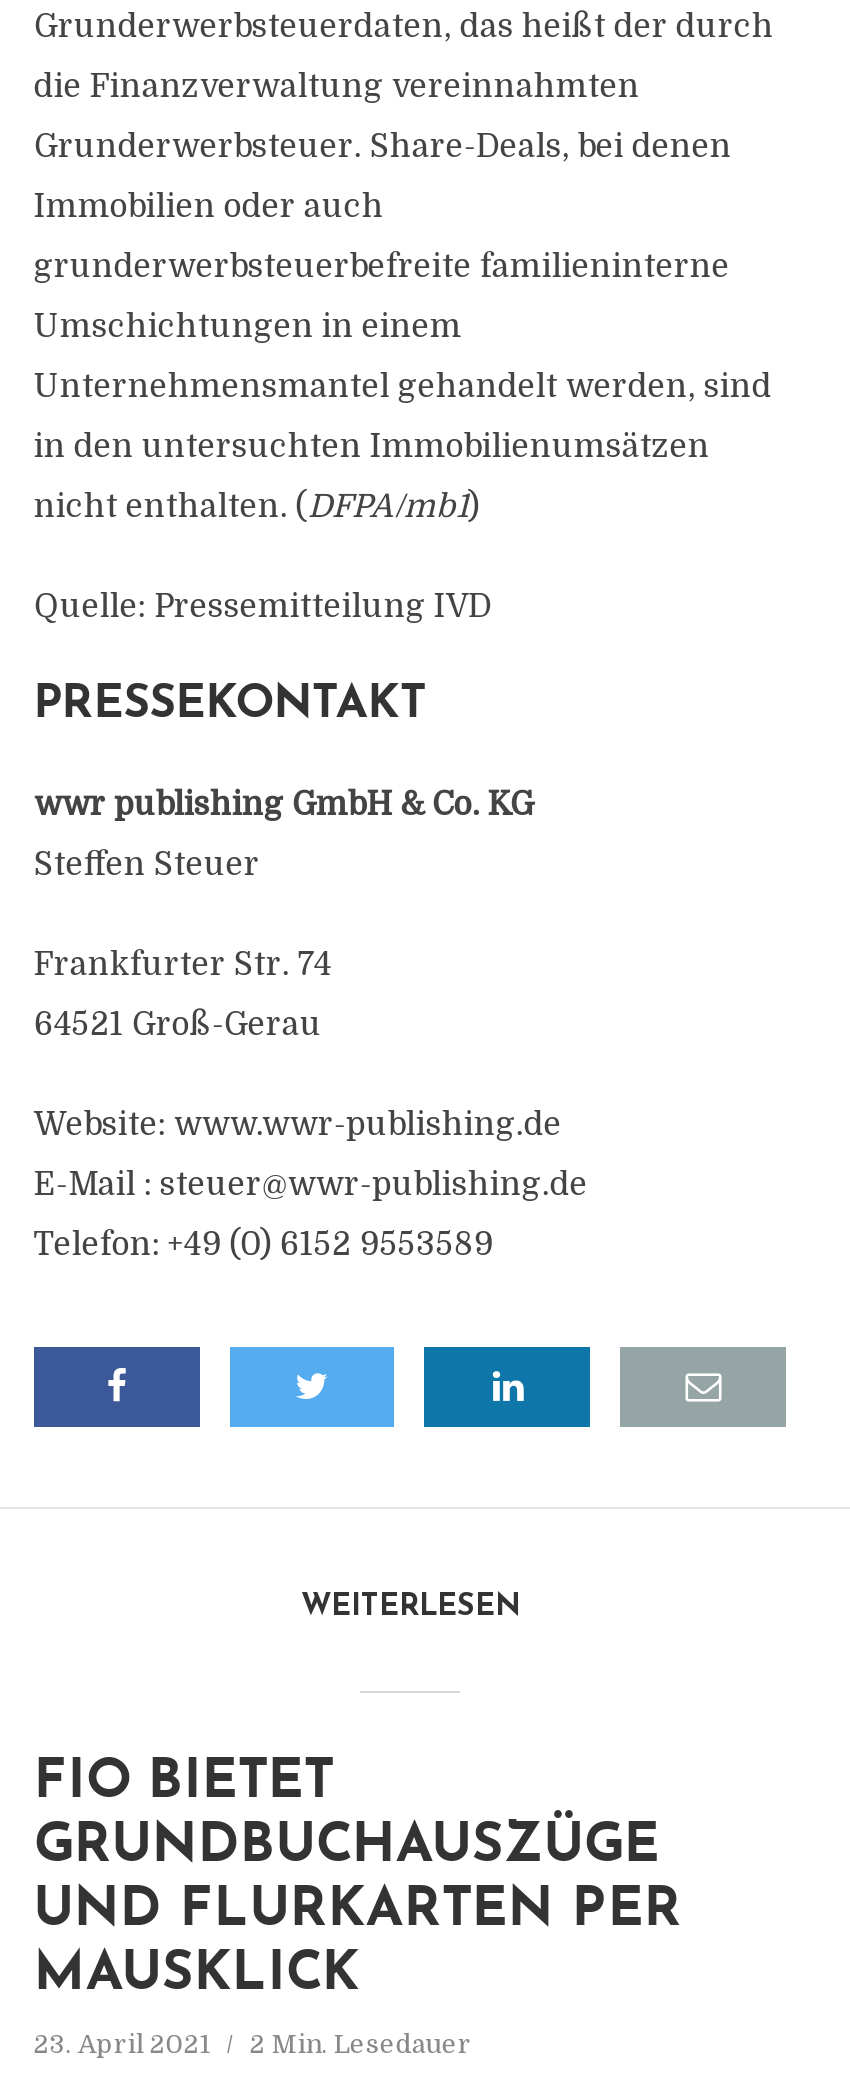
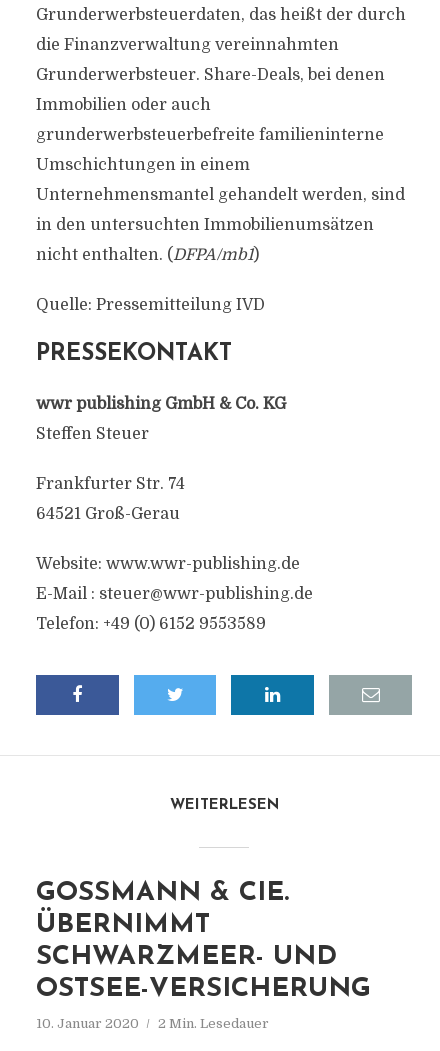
[34,1757,682,2003] FIO BIETET | GRUNDBUCHAUSZÜGE | UND FLURKARTEN PER | MAUSKLICK -> [36,880,371,1003] GOSSMANN & CIE. | ÜBERNIMMT | SCHWARZMEER- UND | OSTSEE-VERSICHERUNG
[34,2029,472,2059] 23. April 2021 2 Min. Lesedauer -> [36,1016,269,1031] 10. Januar 2020 2 Min. Lesedauer

